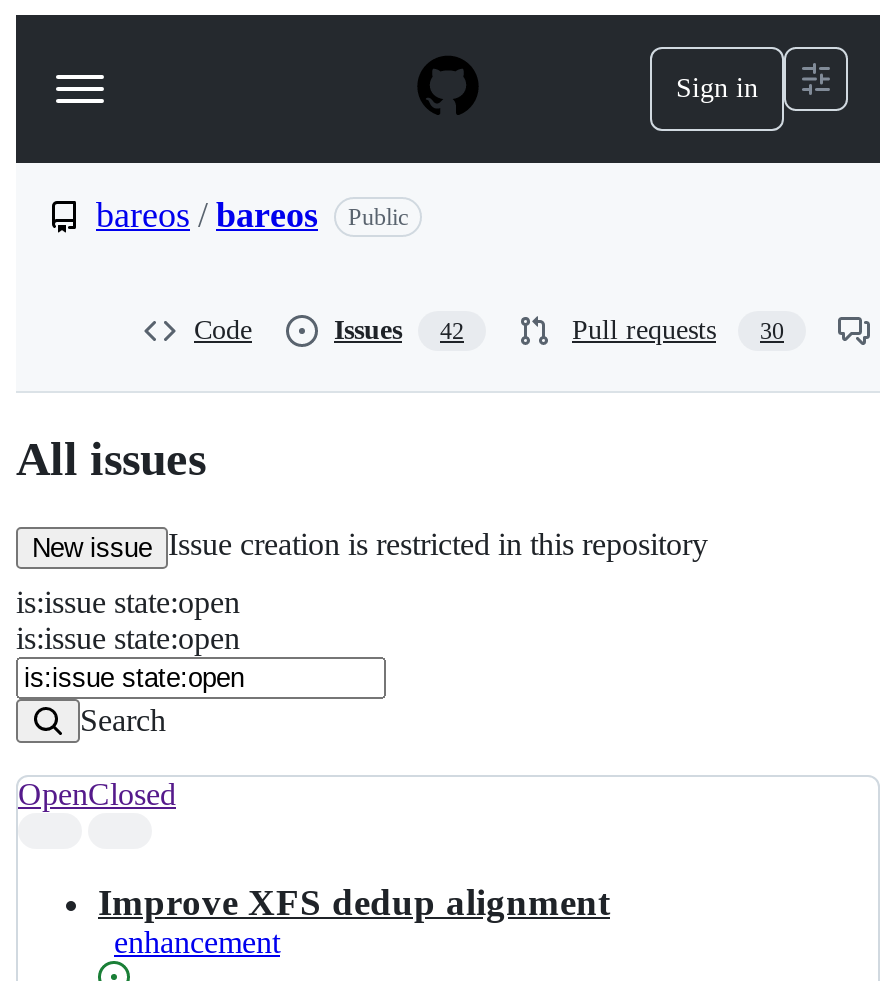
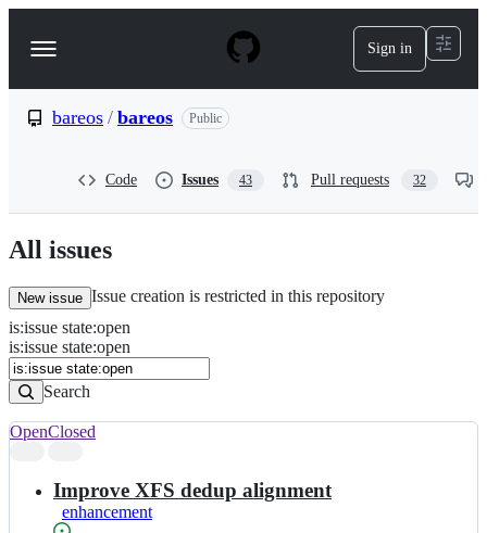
[334,315,464,345] Issues 42 -> [182,172,252,188] Issues 43
[572,315,784,345] Pull requests 30 -> [311,172,426,188] Pull requests 32

